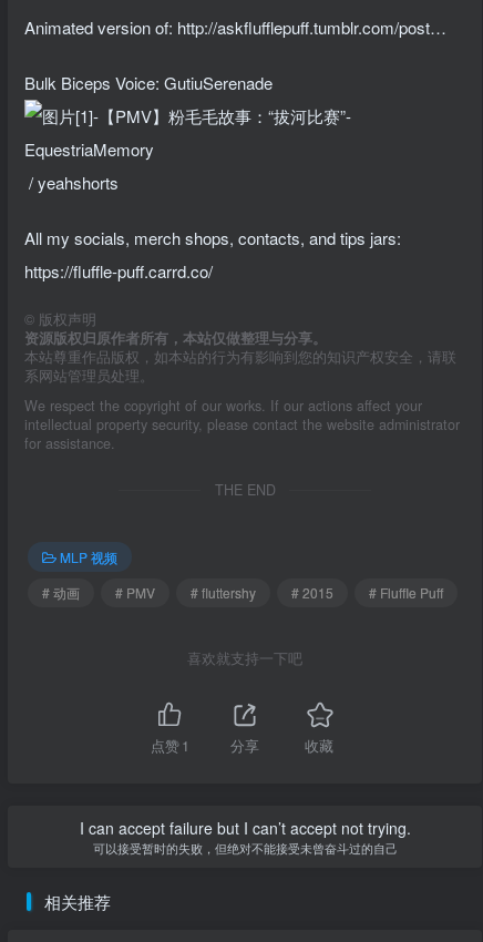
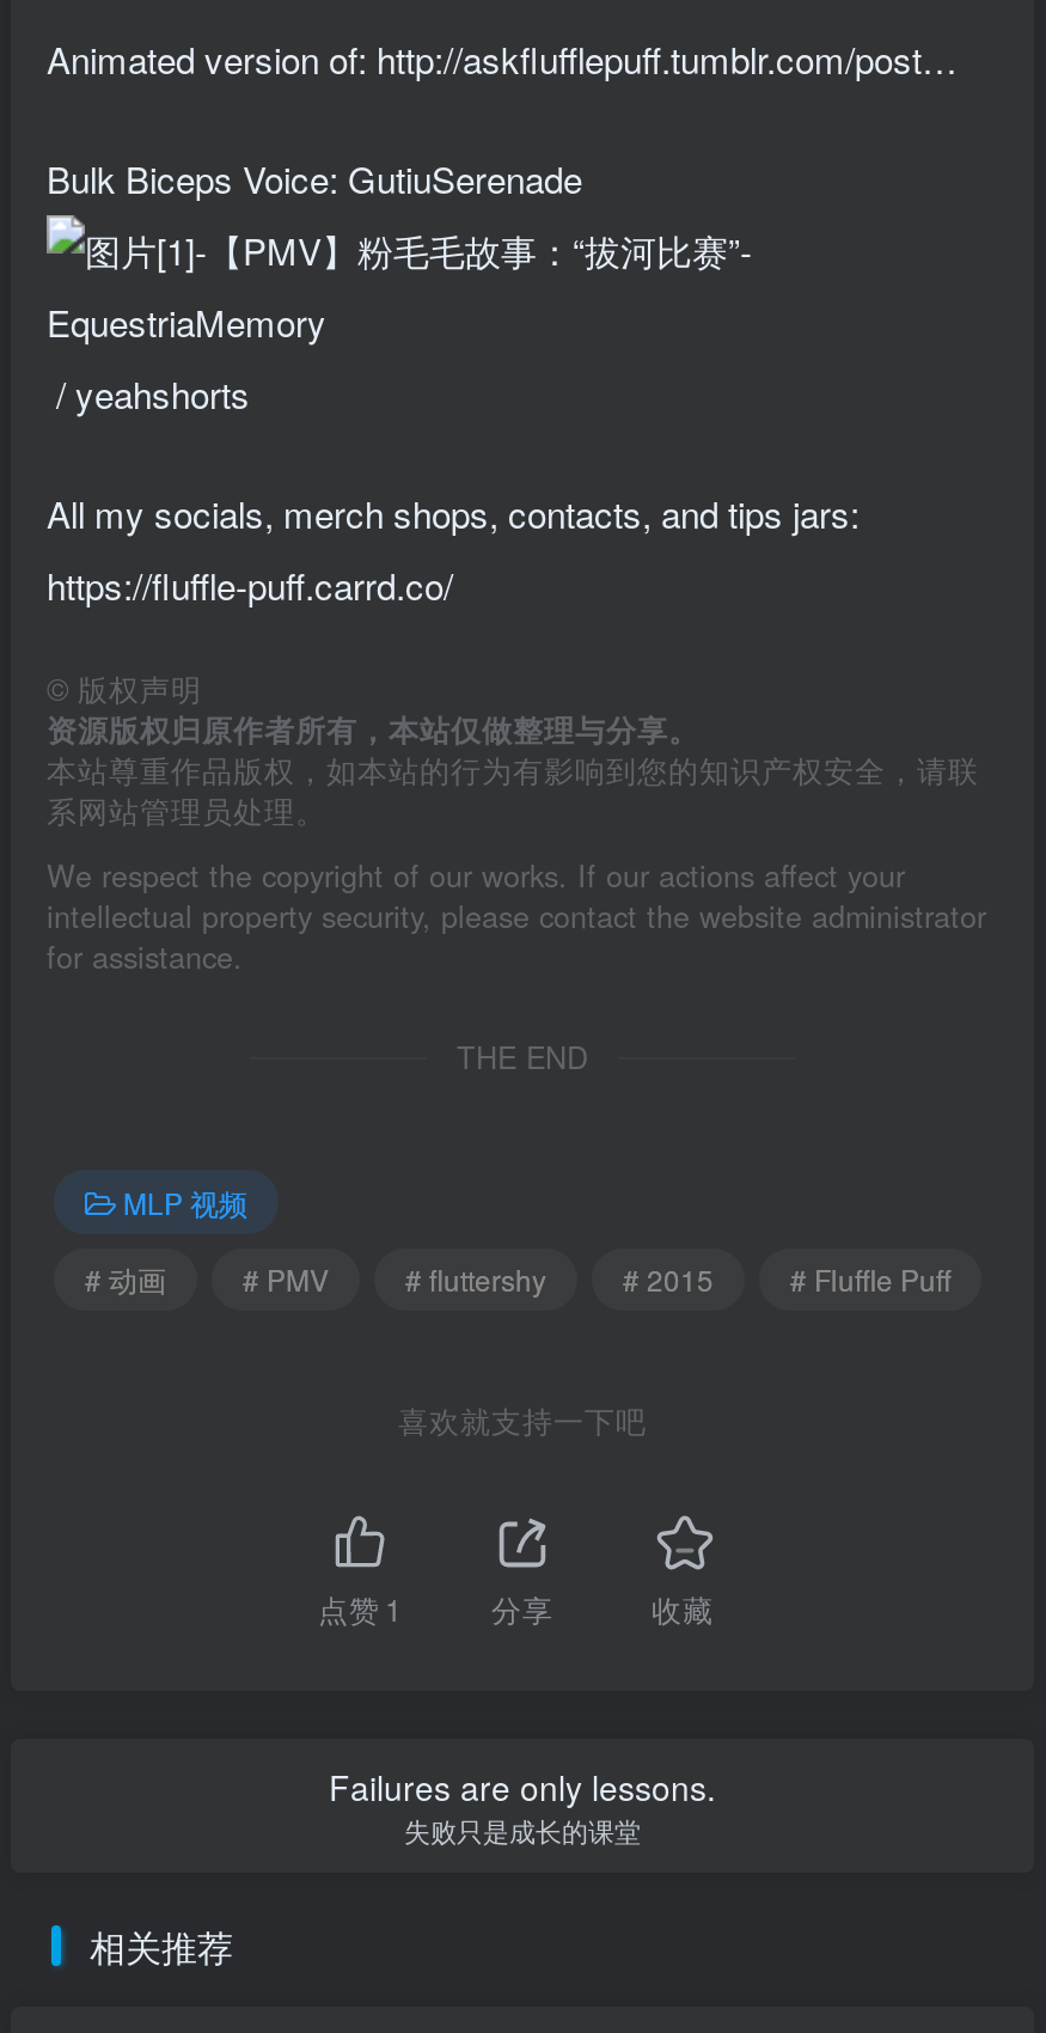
[79,817,410,857] I can accept failure but I can’t accept not trying. | 可以接受暂时的失败，但绝对不能接受未曾奋斗过的自己 -> [329,1763,716,1849] Failures are only lessons. | 失败只是成长的课堂

